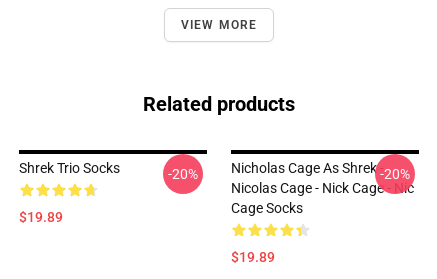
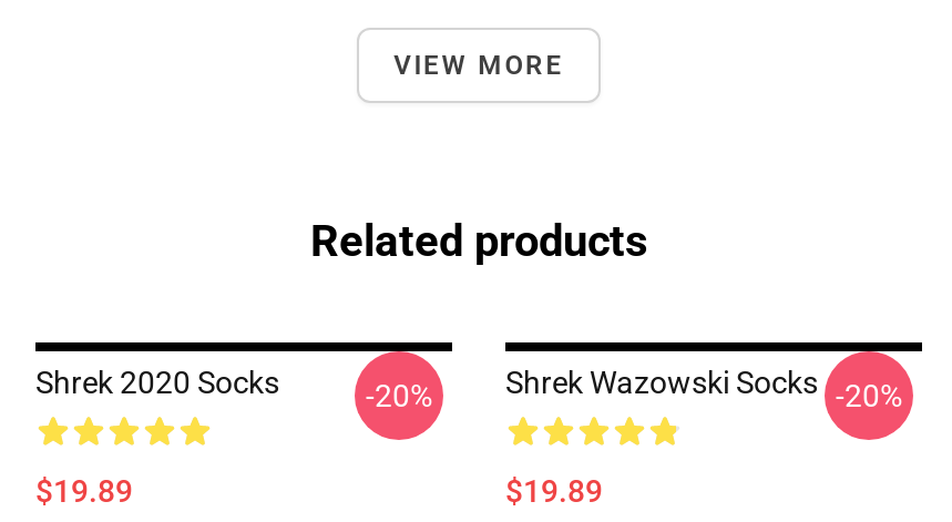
[19,160,120,176] Shrek Trio Socks -> [35,365,279,400] Shrek 2020 Socks
[231,160,414,216] Nicholas Cage As Shrek - | Nicolas Cage - Nick Cage - Nic | Cage Socks -> [505,365,818,400] Shrek Wazowski Socks

